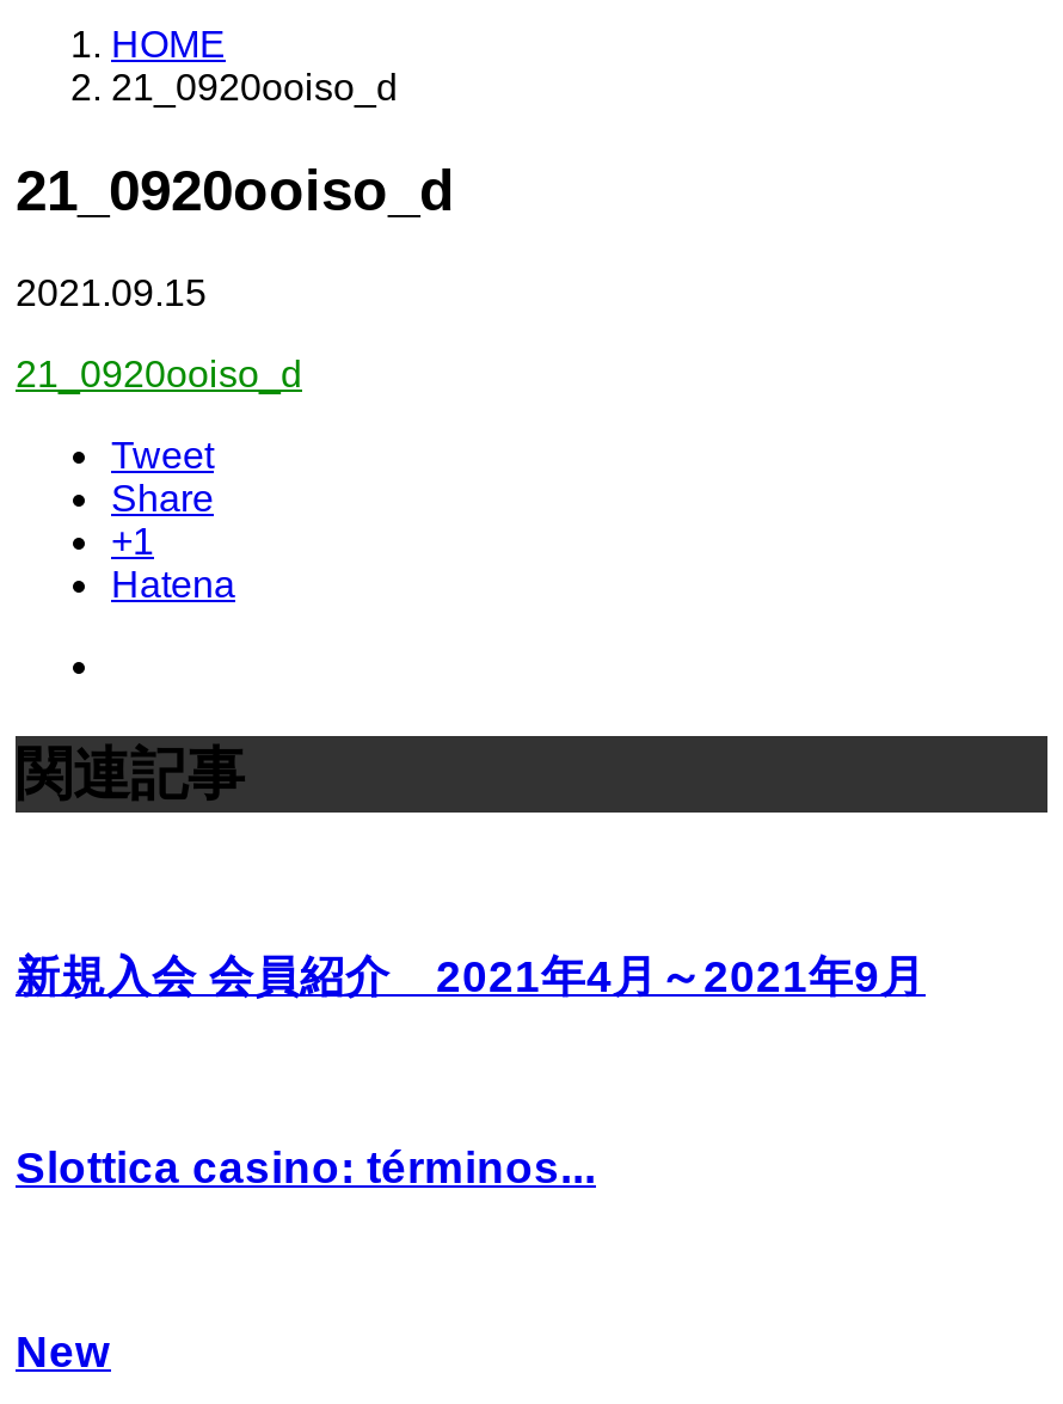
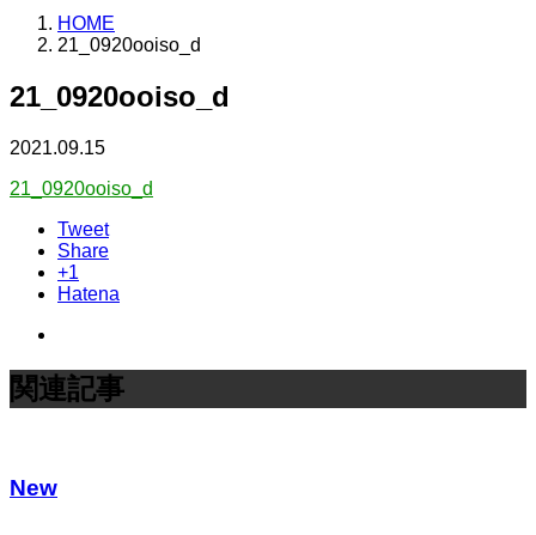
[16,952,926,1002] 新規入会 会員紹介 2021年4月～2021年9月 -> none
[16,1142,596,1192] Slottica casino: términos... -> none

